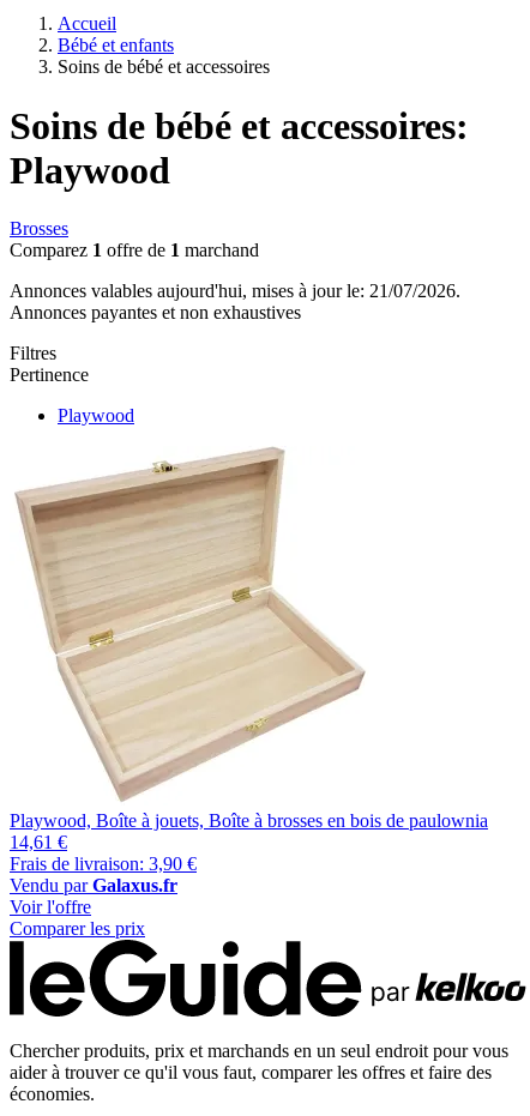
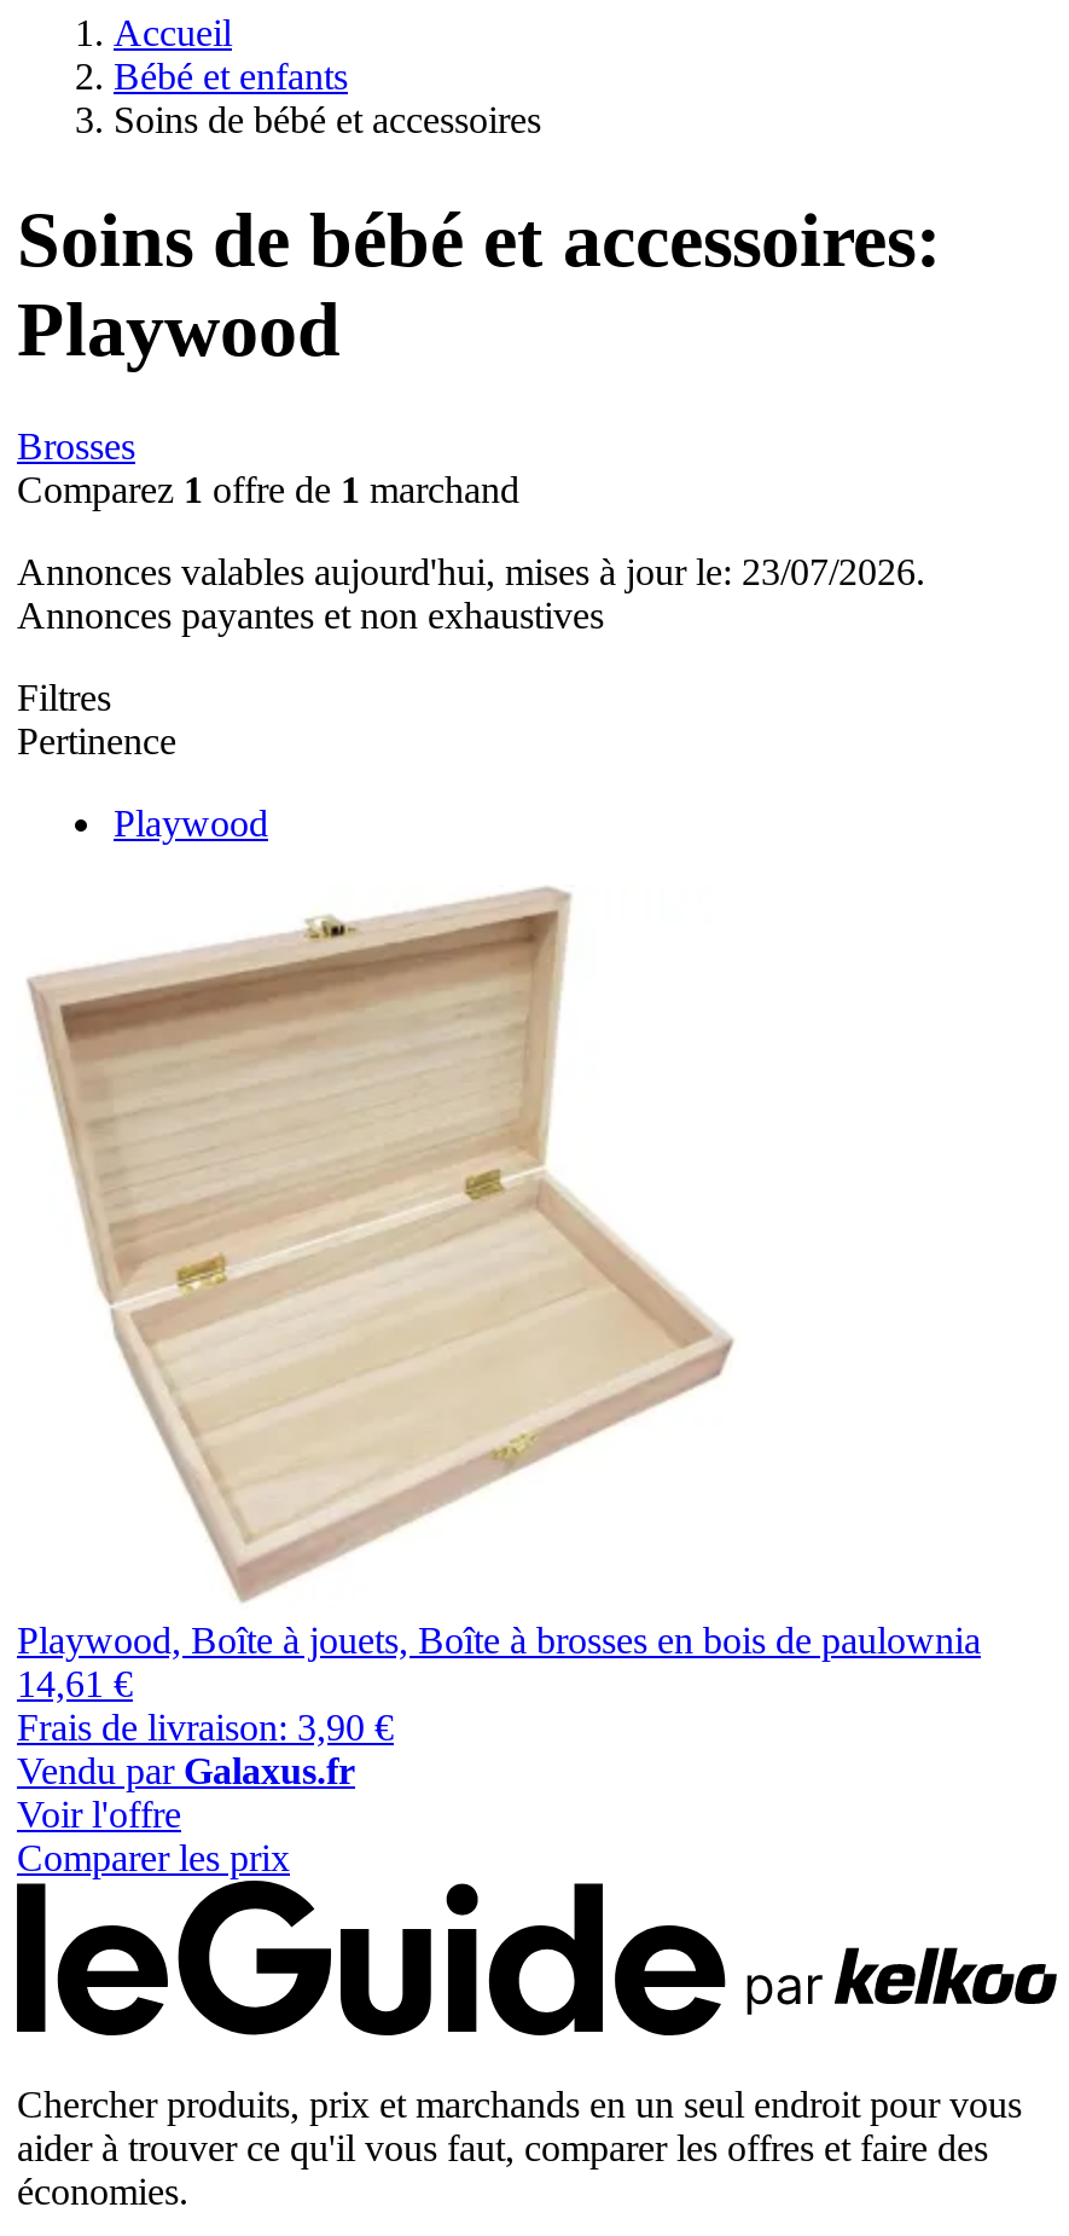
[10,280,460,301] Annonces valables aujourd'hui, mises à jour le: 21/07/2026. -> [17,551,925,592] Annonces valables aujourd'hui, mises à jour le: 23/07/2026.

